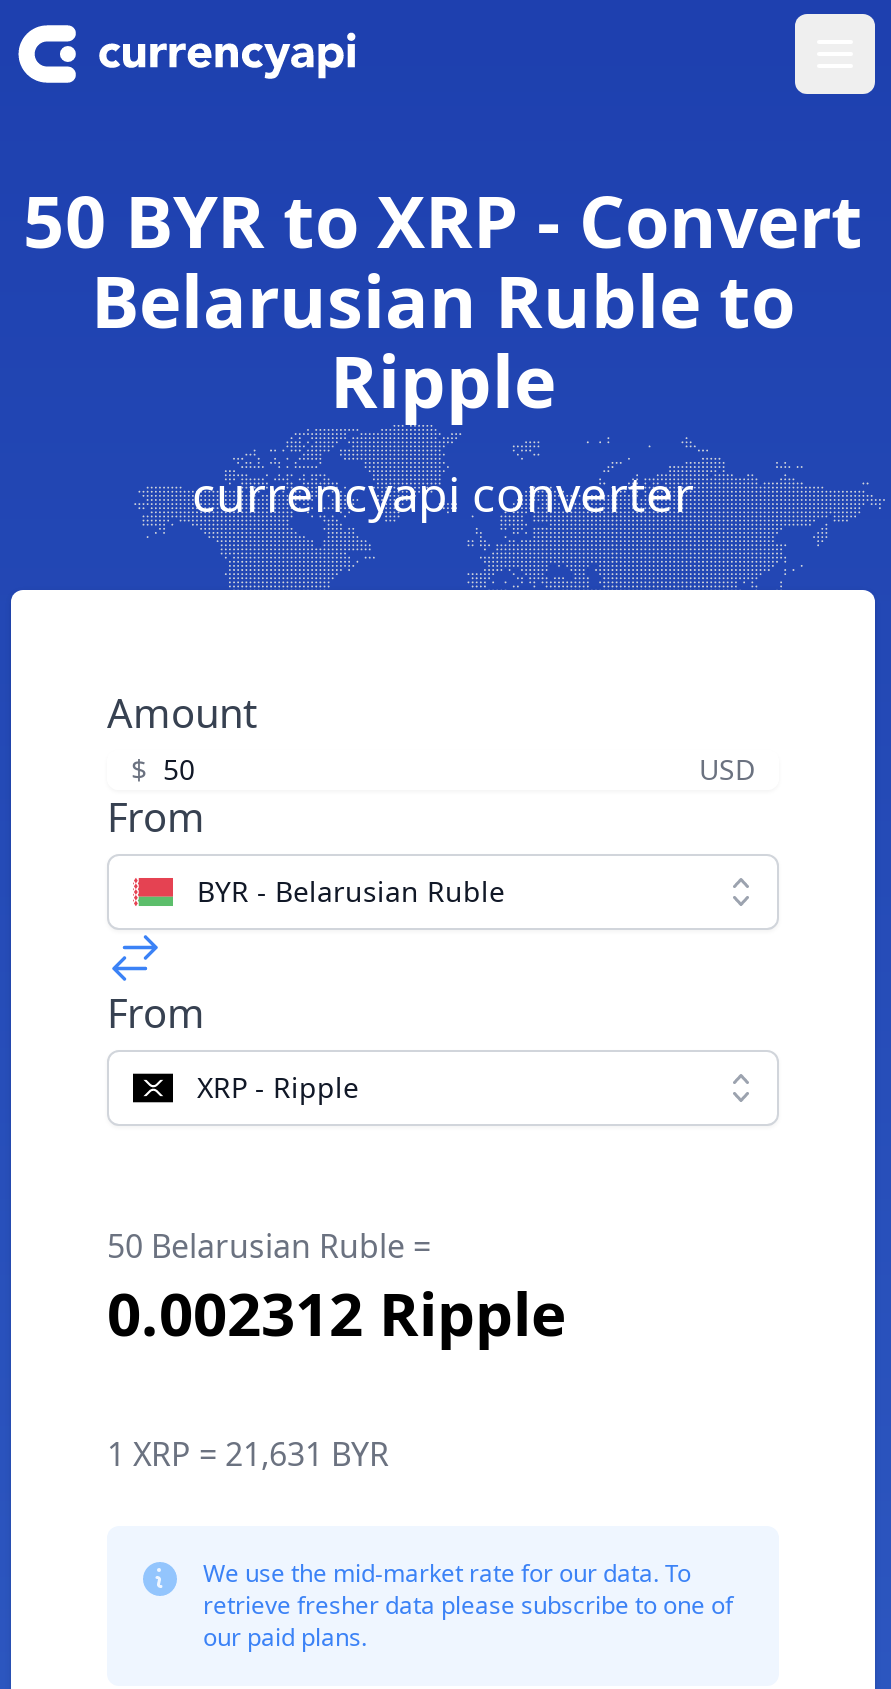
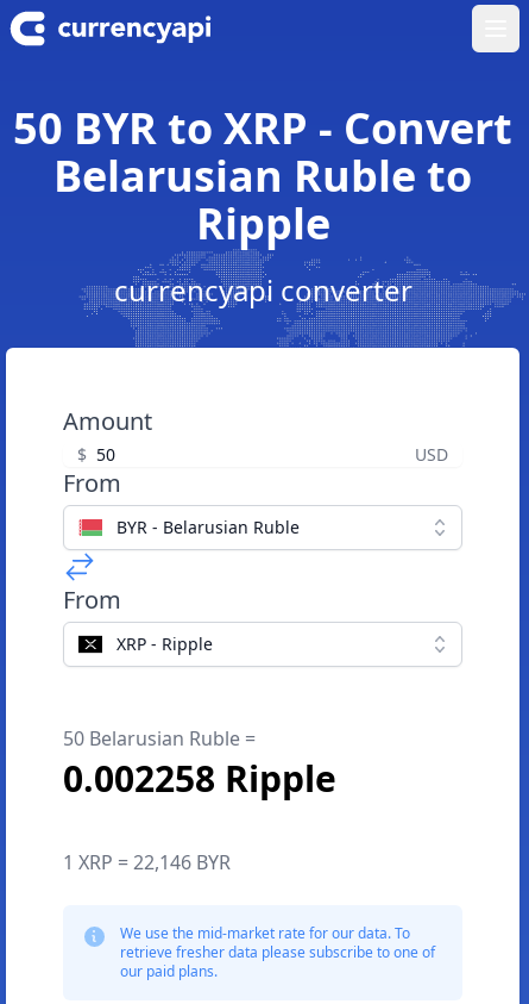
[107,1272,567,1354] 0.002312 Ripple -> [63,754,336,803] 0.002258 Ripple
[107,1432,389,1476] 1 XRP = 21,631 BYR -> [63,849,231,875] 1 XRP = 22,146 BYR

